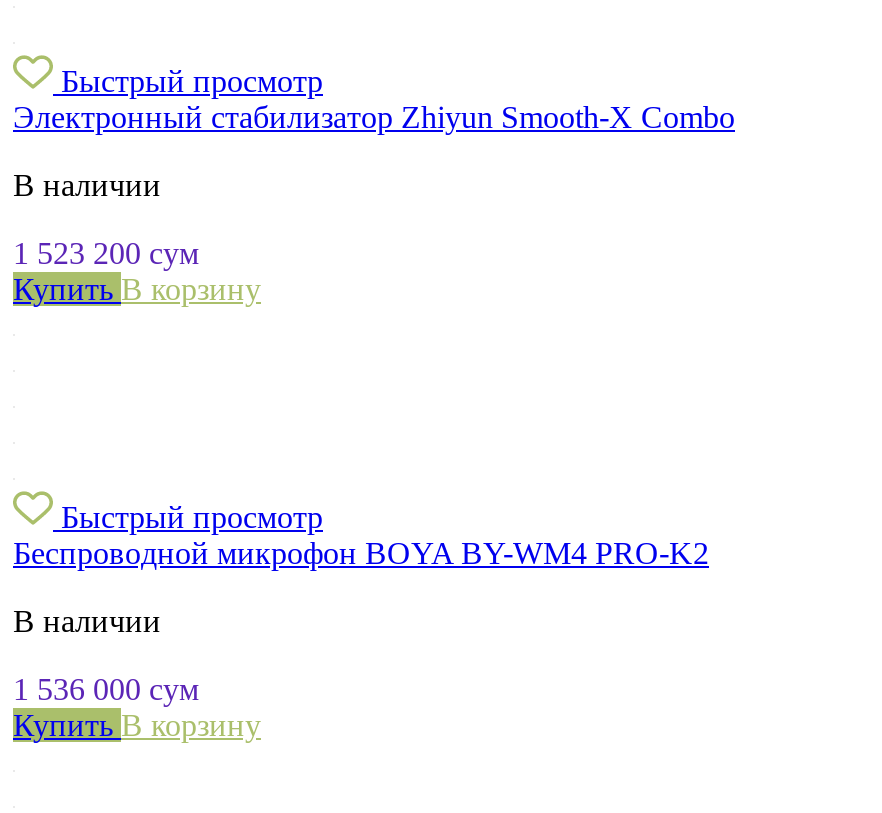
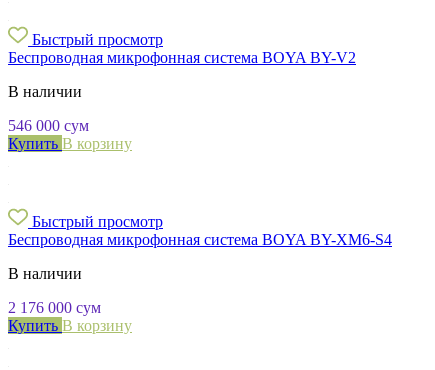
[13,101,735,135] Электронный стабилизатор Zhiyun Smooth-X Combo -> [8,49,356,66] Беспроводная микрофонная система BOYA BY-V2
[13,237,199,271] 1 523 200 сум -> [8,117,89,134] 546 000 сум
[13,537,709,571] Беспроводной микрофон BOYA BY-WM4 PRO-K2 -> [8,231,392,248] Беспроводная микрофонная система BOYA BY-XM6-S4
[13,673,199,707] 1 536 000 сум -> [8,299,101,316] 2 176 000 сум

